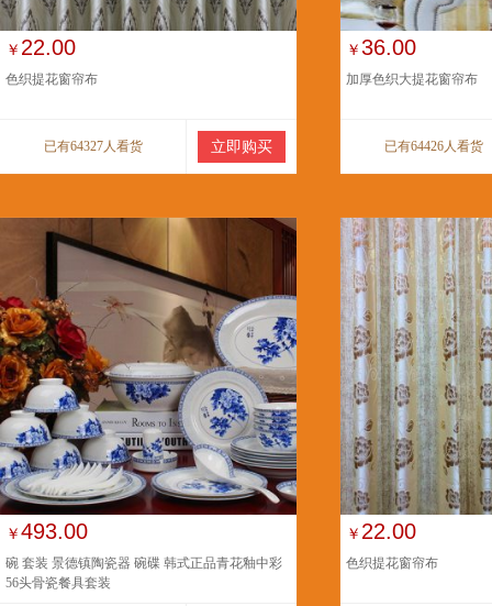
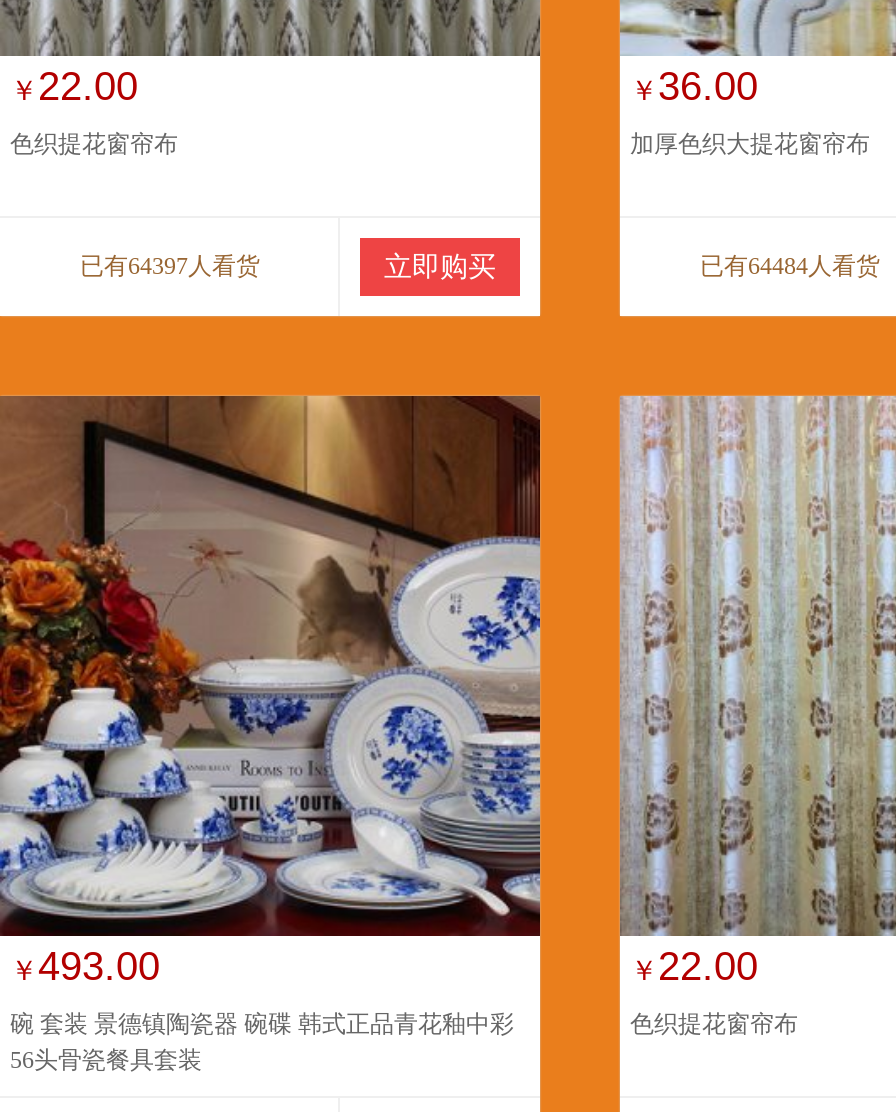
[44,139,143,154] 已有64327人看货 -> [80,252,260,280] 已有64397人看货
[384,139,483,154] 已有64426人看货 -> [700,252,880,280] 已有64484人看货

